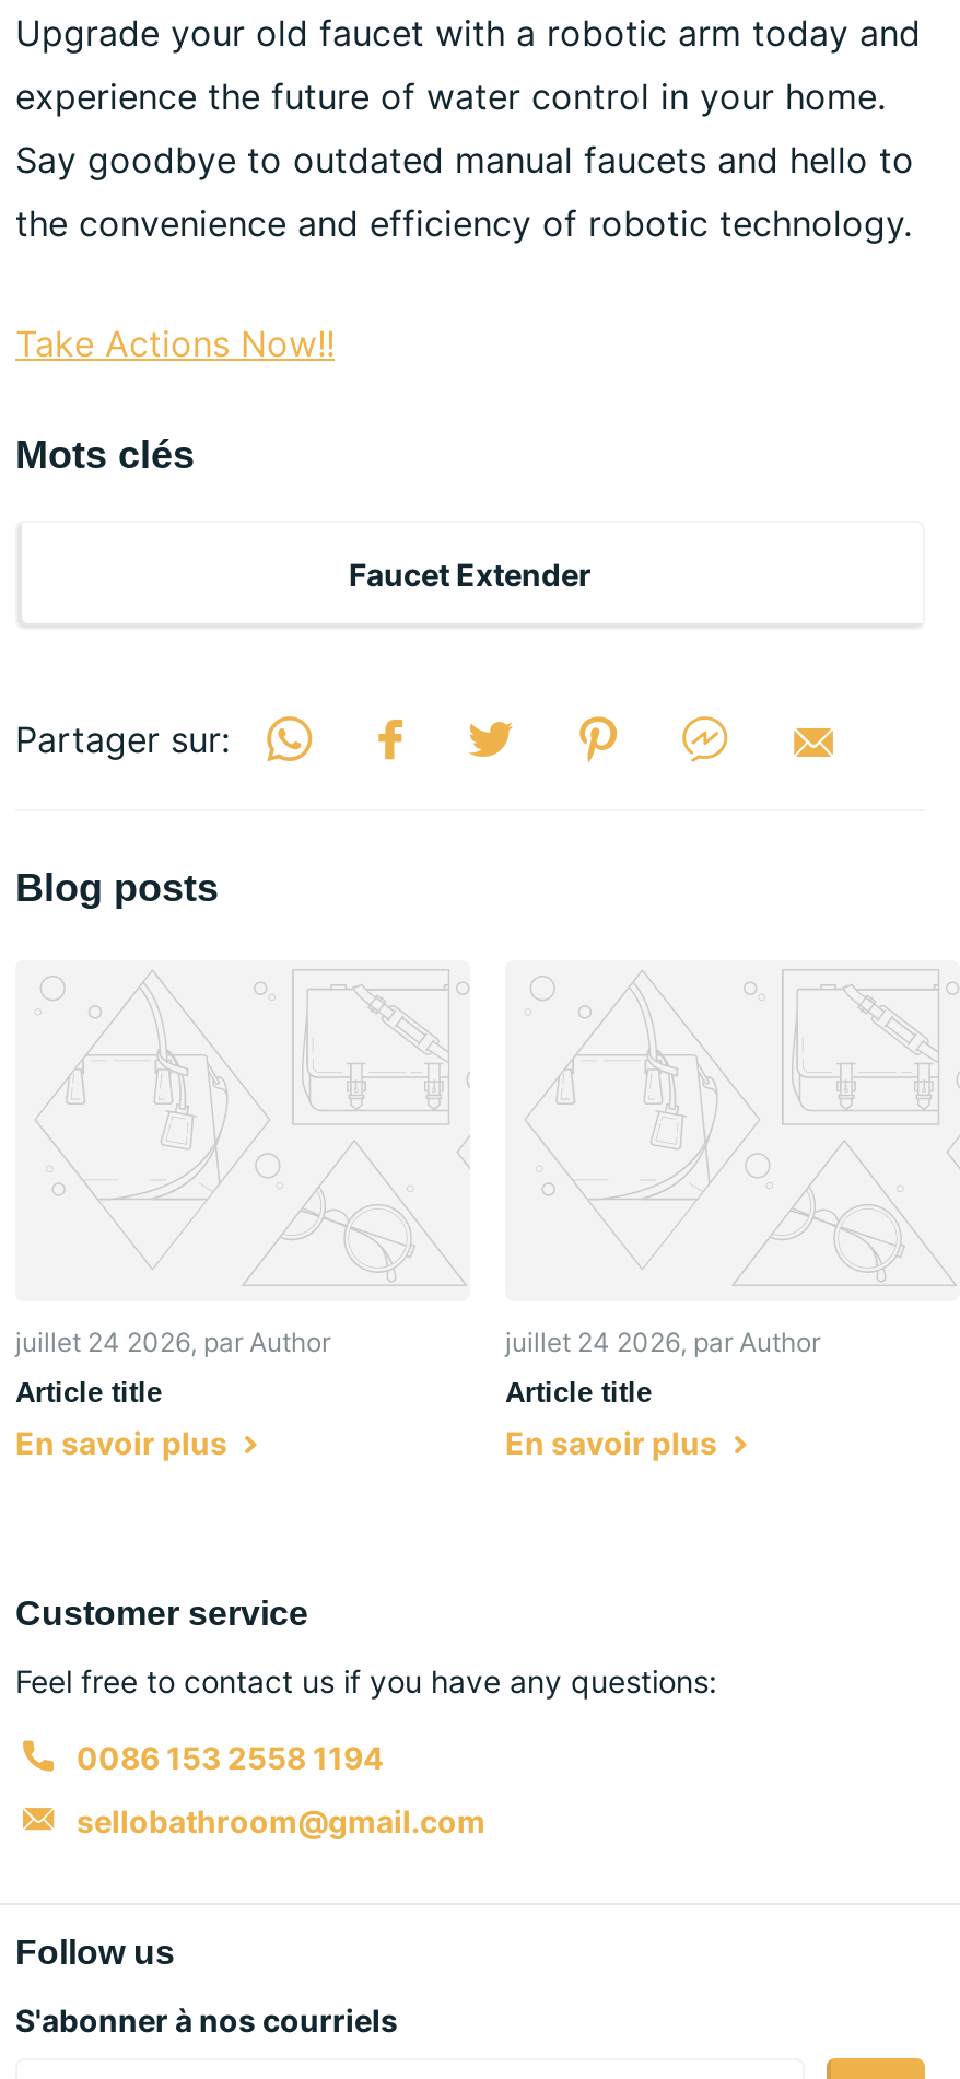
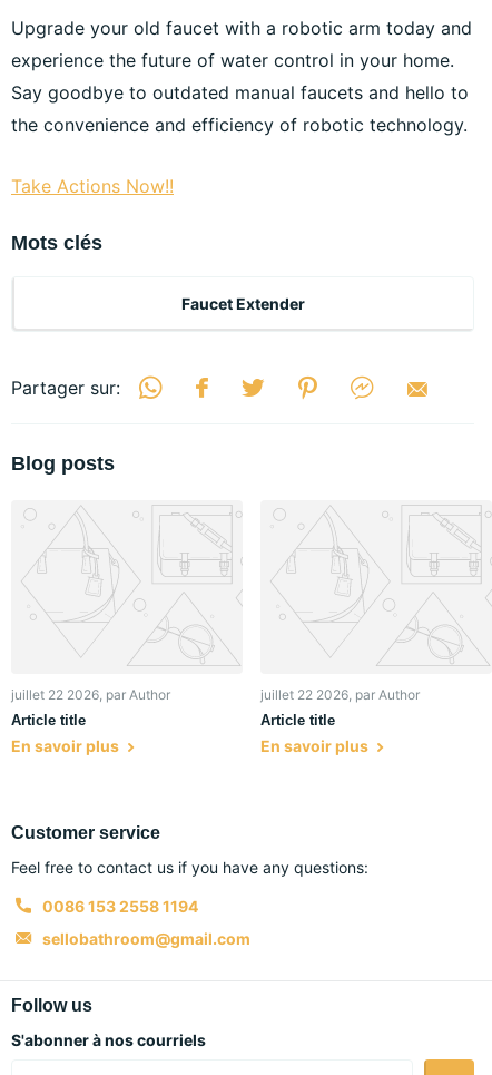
[15,1325,330,1358] juillet 24 2026, par Author -> [11,686,170,703] juillet 22 2026, par Author
[505,1325,820,1358] juillet 24 2026, par Author -> [260,686,420,703] juillet 22 2026, par Author

